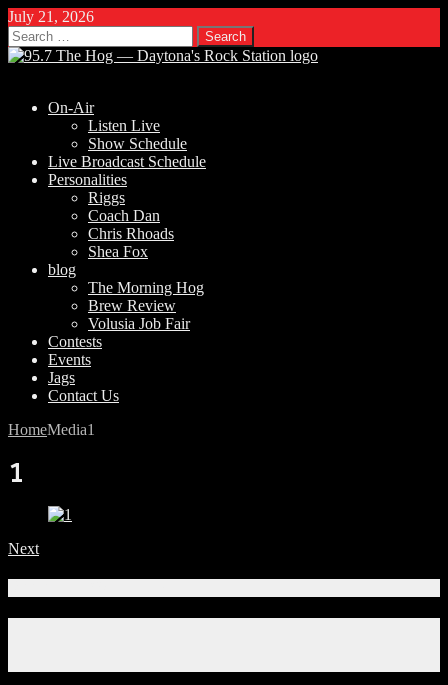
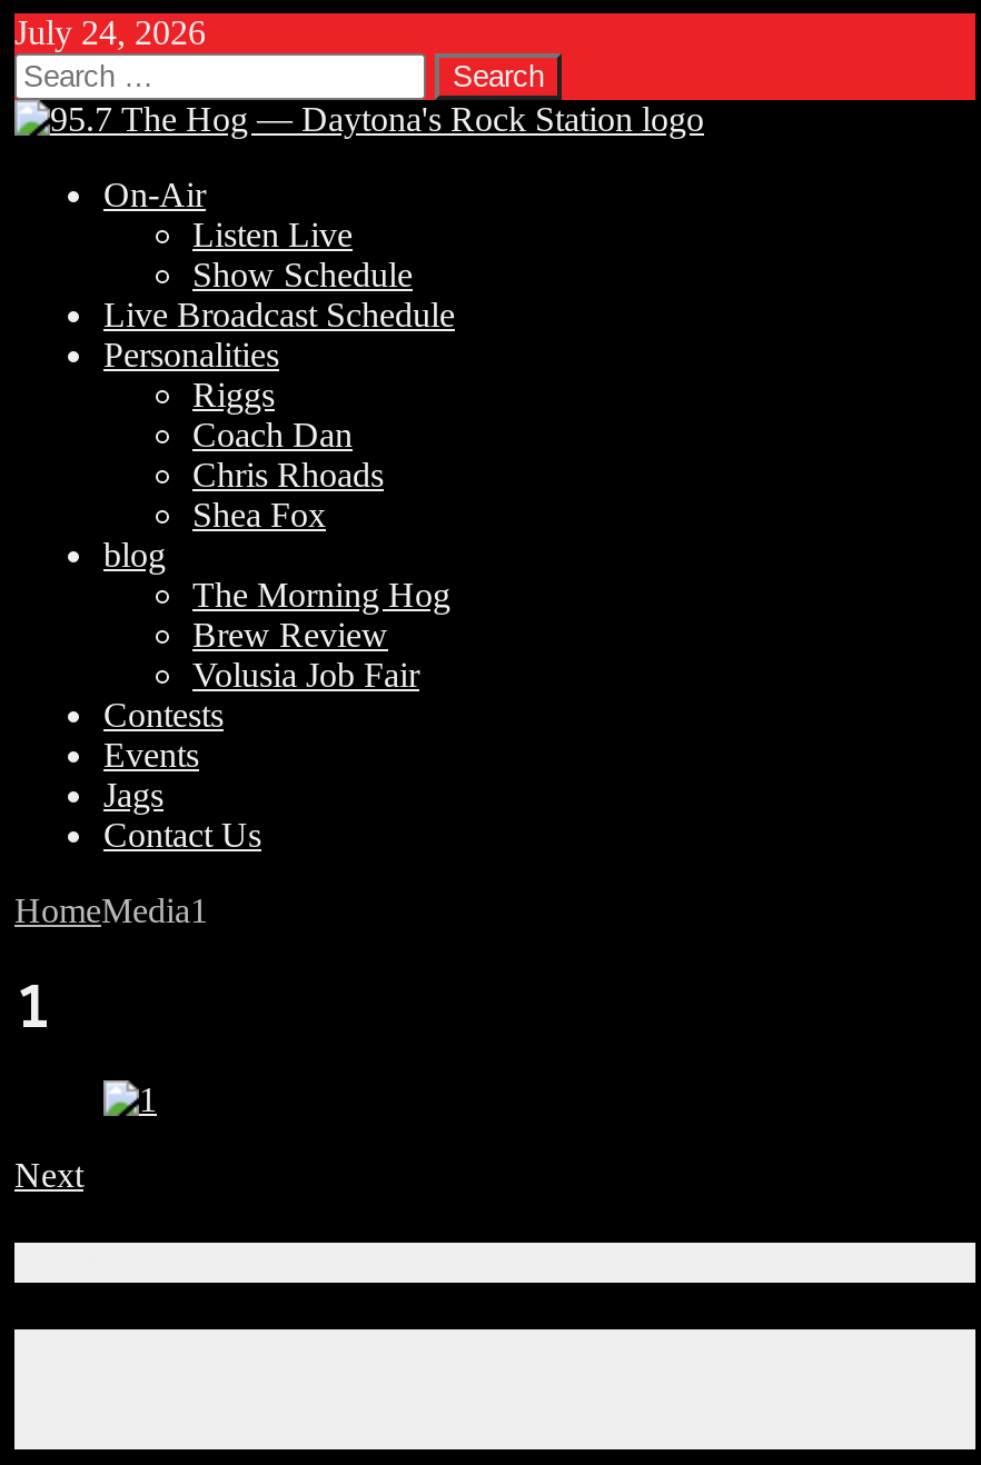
[8,8,94,25] July 21, 2026 -> [14,13,206,51] July 24, 2026

